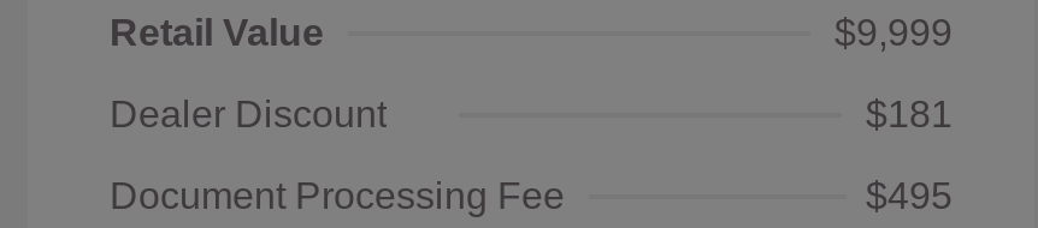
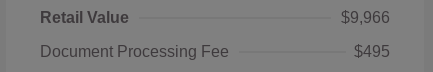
[110,13,953,135] $9,999 | Dealer Discount | $181 -> [341,9,390,26] $9,966

